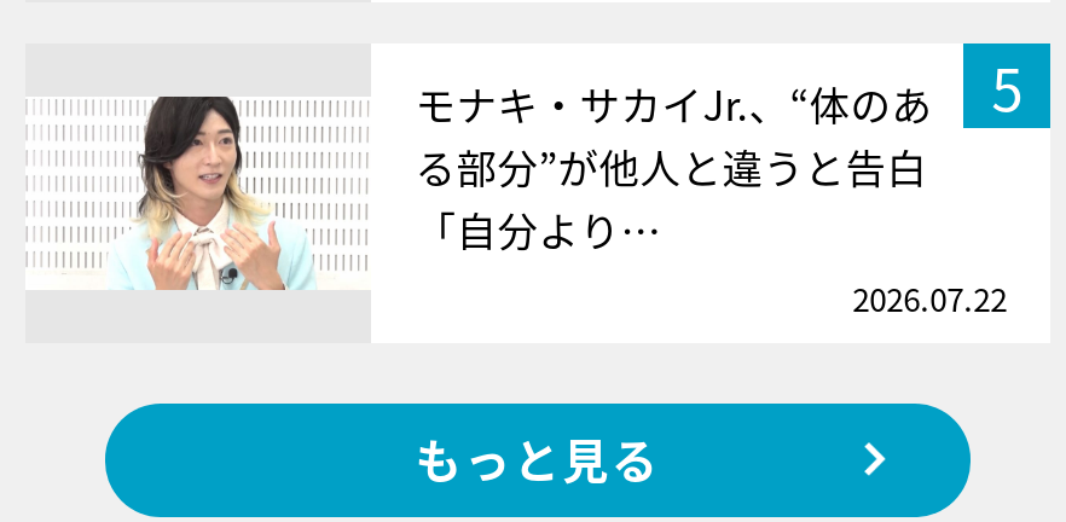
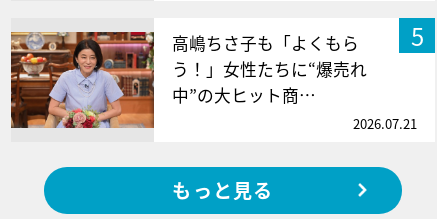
[25,76,1007,321] [image] | モナキ・サカイJr.、“体のあ | る部分”が他人と違うと告白 | 「自分より… | 2026.07.22 -> [10,31,417,133] [image] | 高嶋ちさ子も「よくもら | う！」女性たちに“爆売れ | 中”の大ヒット商… | 2026.07.21

